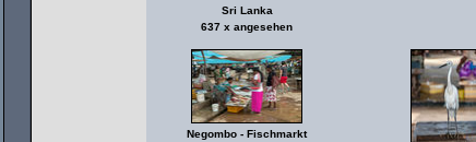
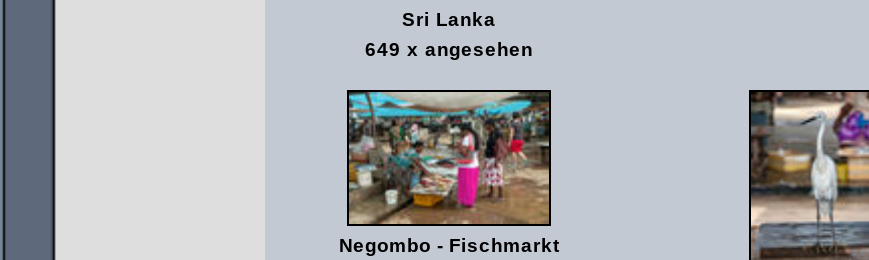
[201,21,293,33] 637 x angesehen -> [365,38,533,60] 649 x angesehen

